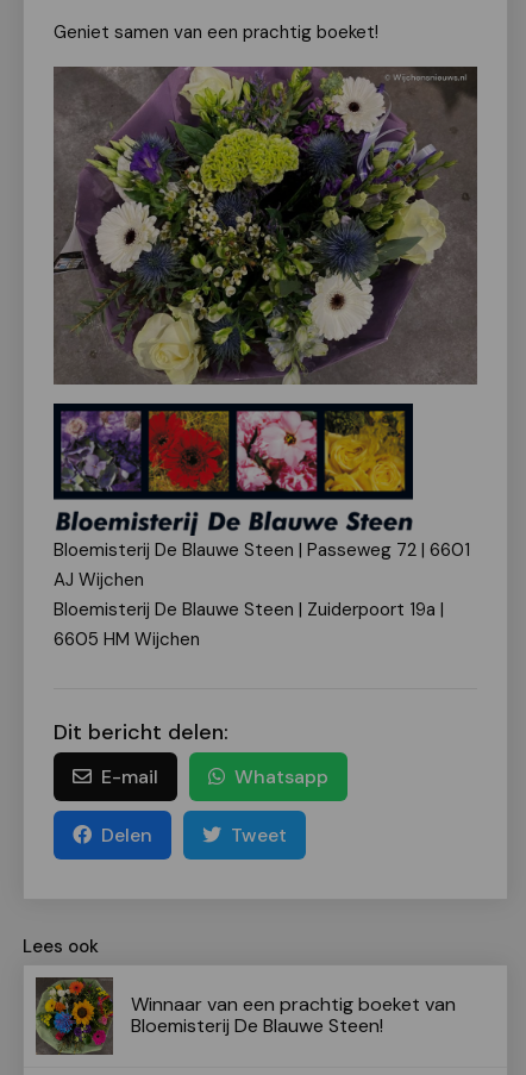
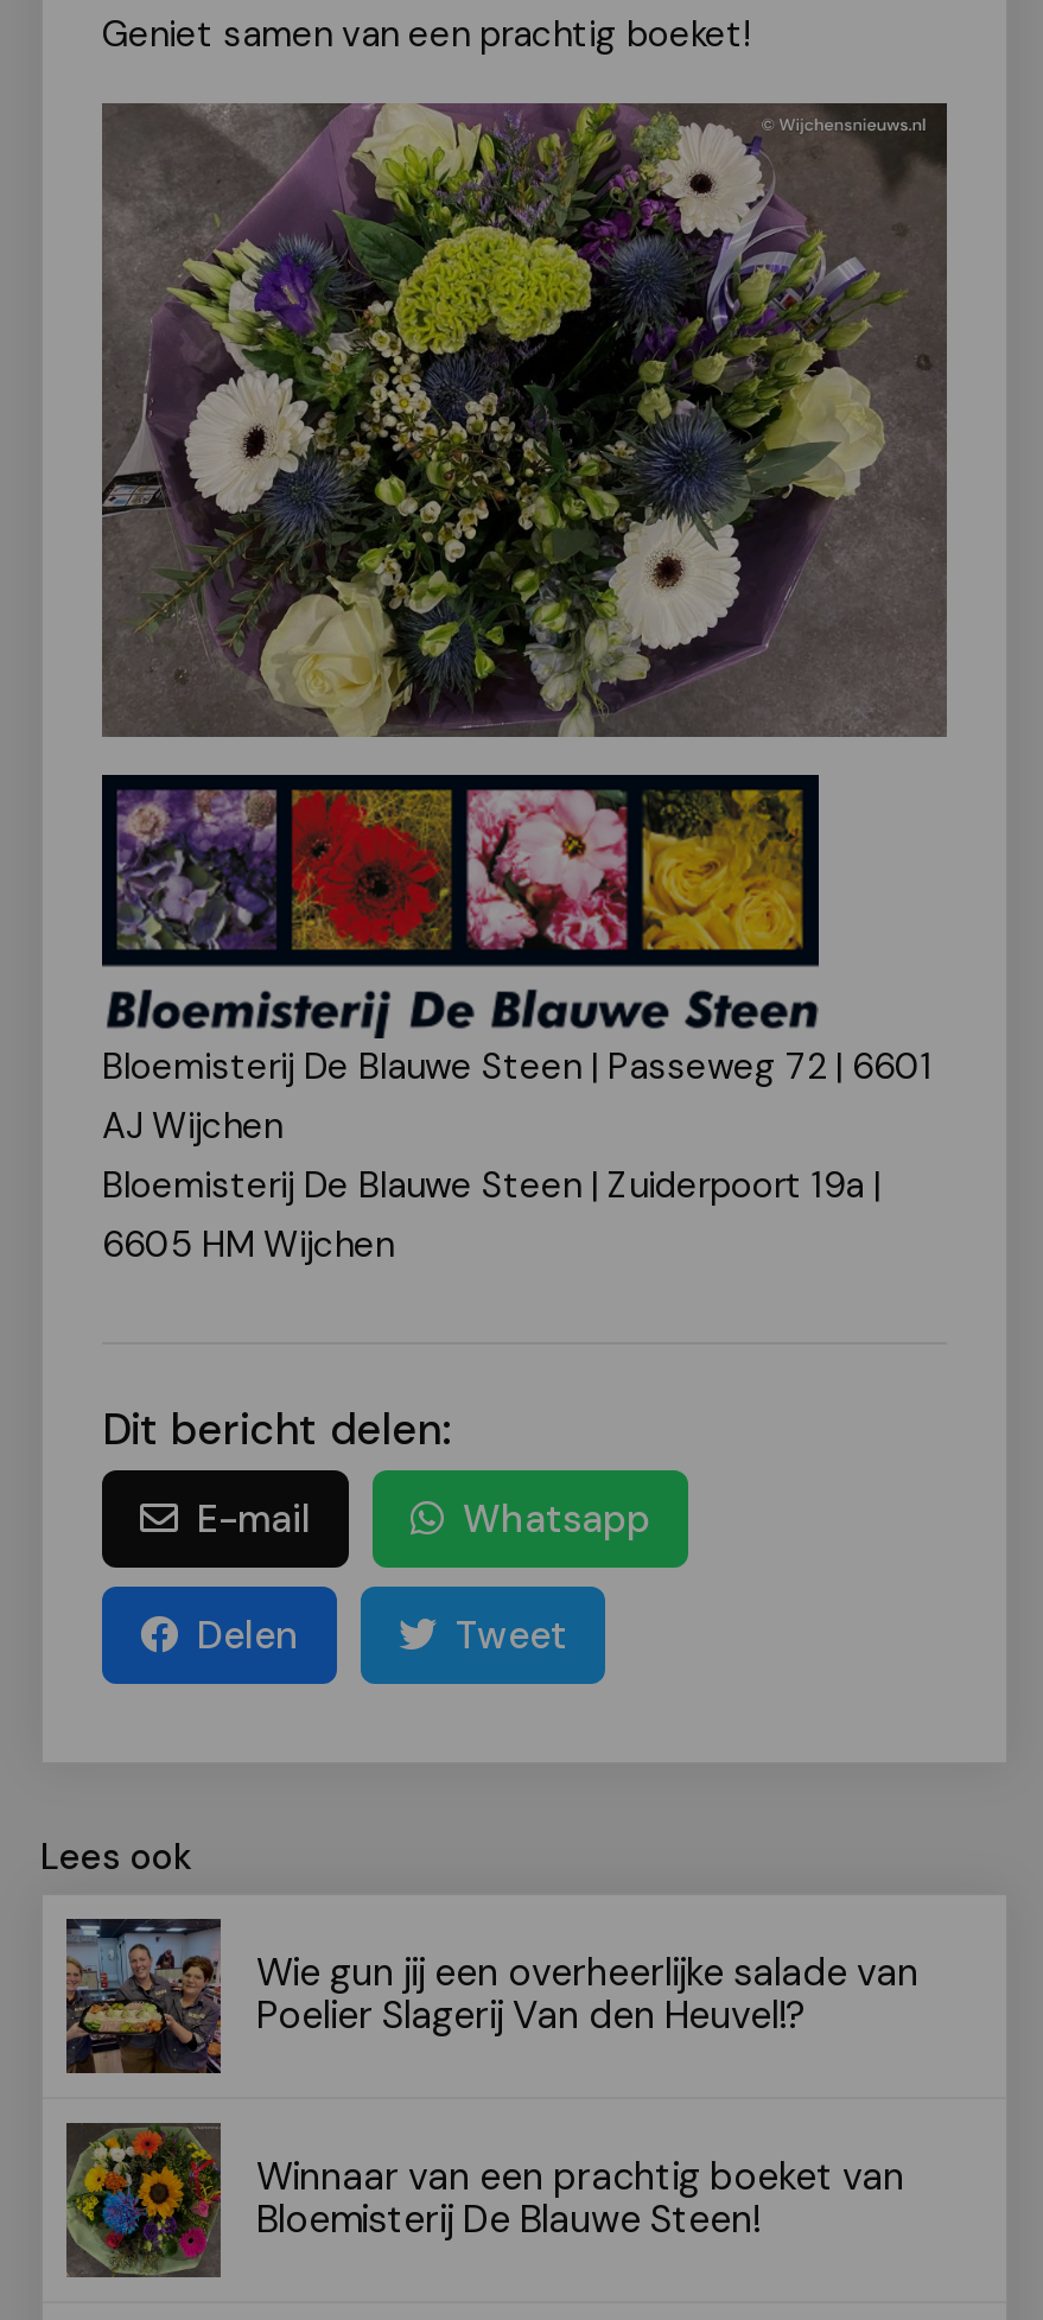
none -> [64,1919,918,2073] [image] | Wie gun jij een overheerlijke salade van | Poelier Slagerij Van den Heuvel!?

